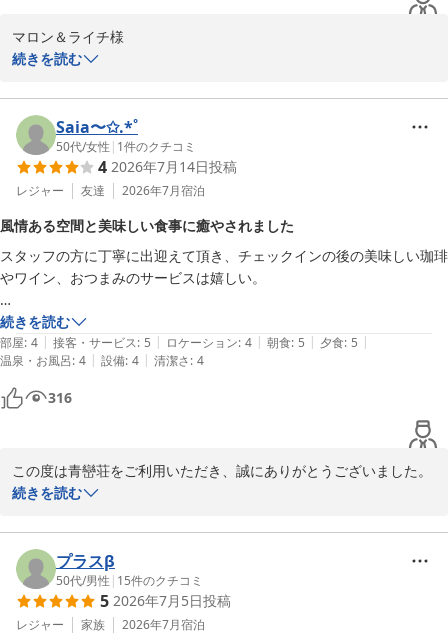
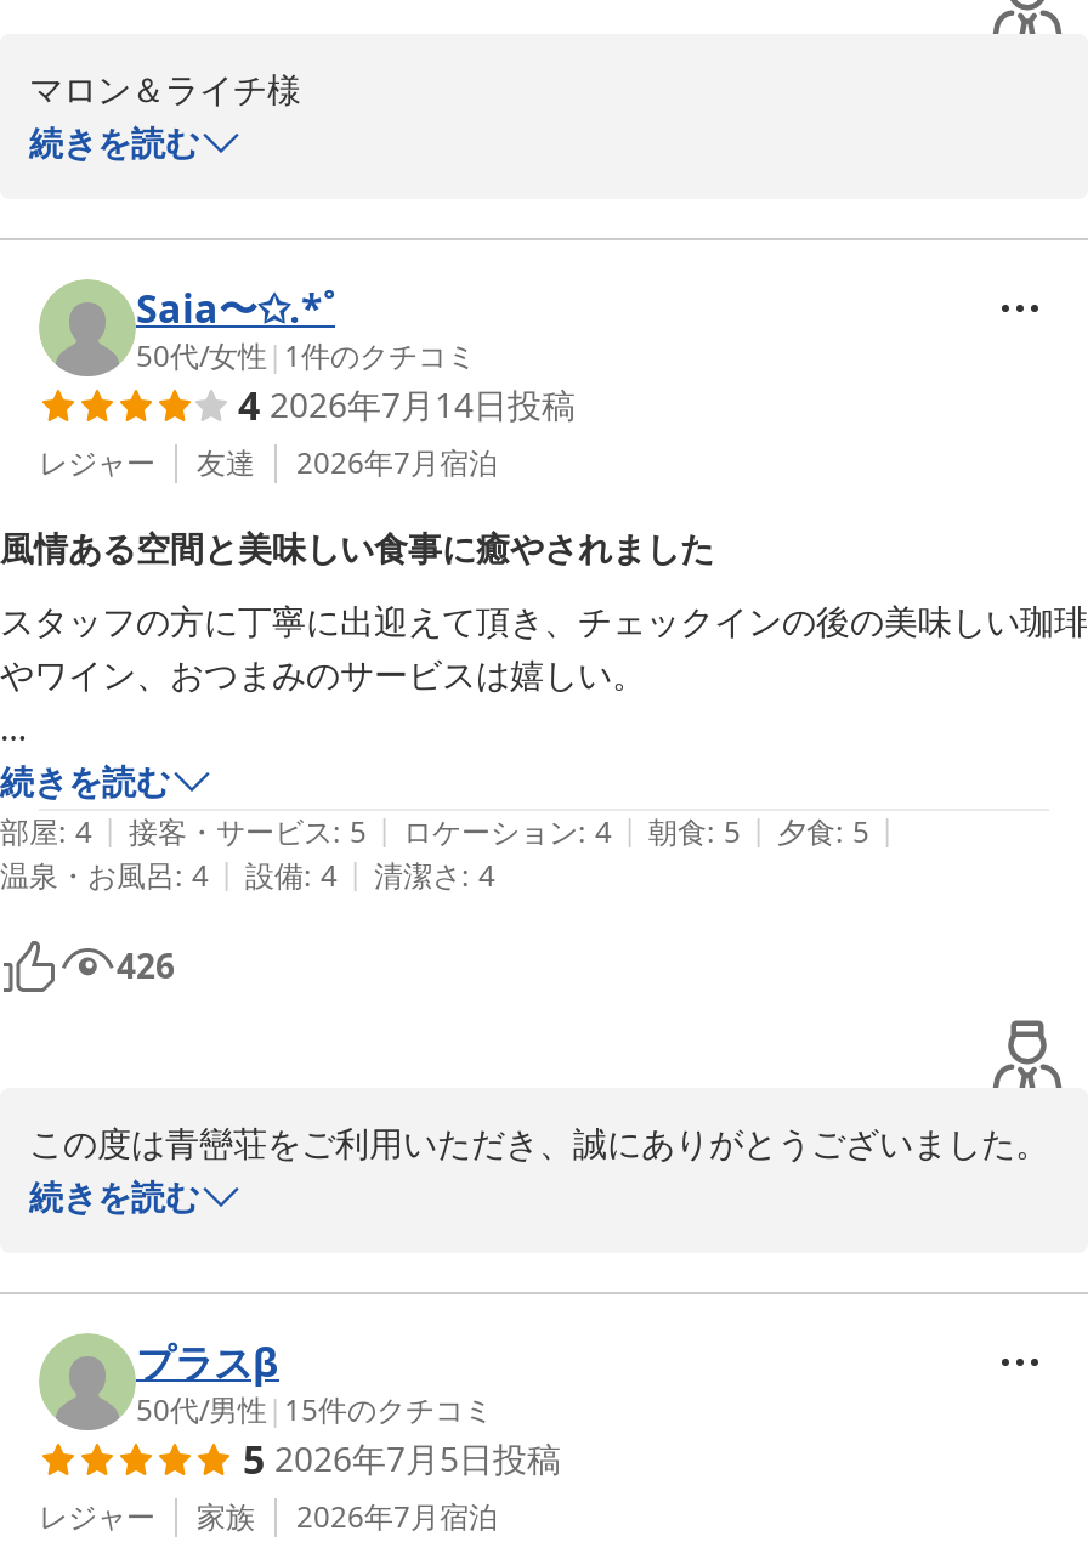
[48,388,72,407] 316 -> [117,942,175,988] 426

